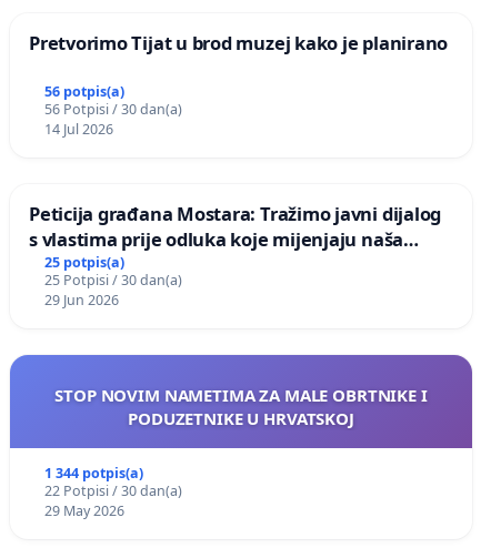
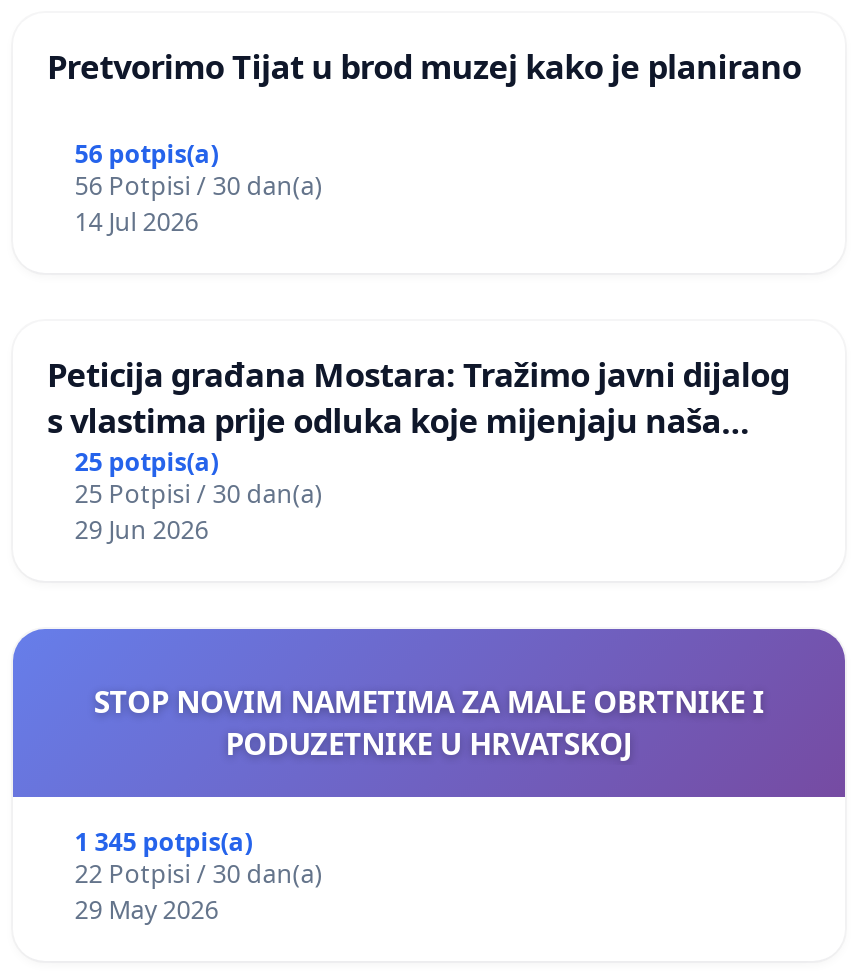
[44,464,143,483] 1 344 potpis(a) -> [75,825,253,859] 1 345 potpis(a)

